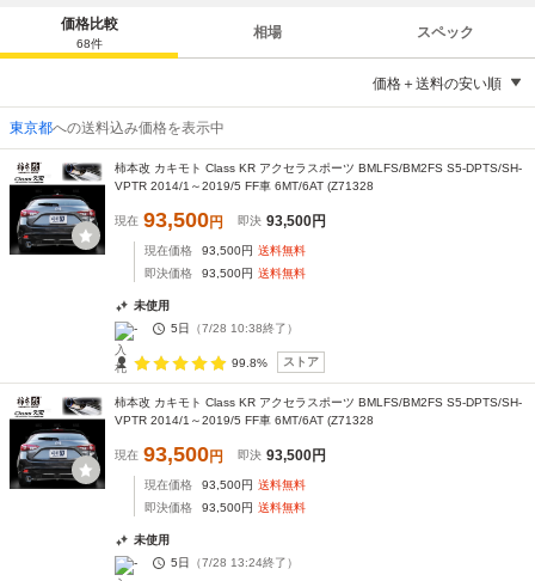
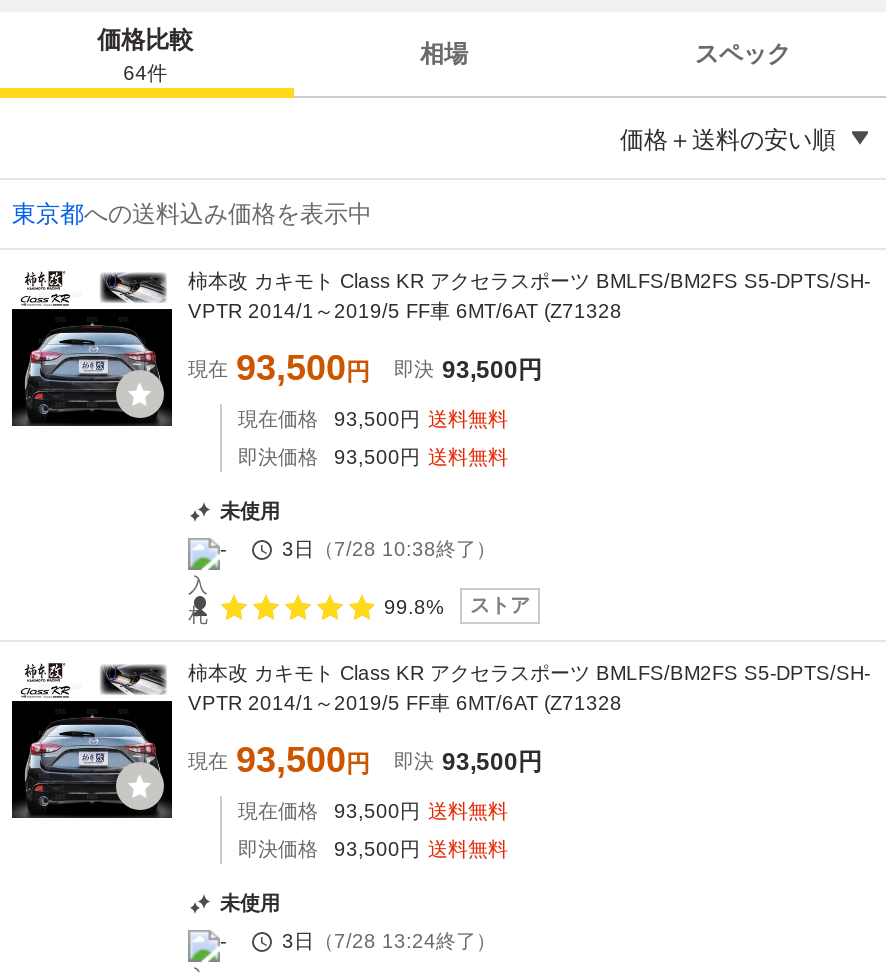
[76,36,102,50] 68件 -> [123,61,167,83] 64件
[171,322,299,335] 5日（7/28 10:38終了） -> [282,538,496,560] 3日（7/28 10:38終了）
[171,556,299,569] 5日（7/28 13:24終了） -> [282,930,496,952] 3日（7/28 13:24終了）

